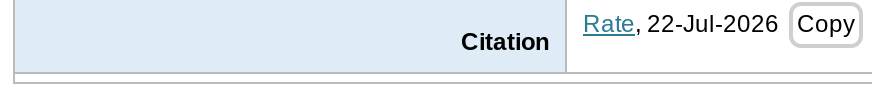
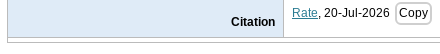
[583,10,855,38] Rate, 22-Jul-2026 Copy -> [292,6,428,20] Rate, 20-Jul-2026 Copy

